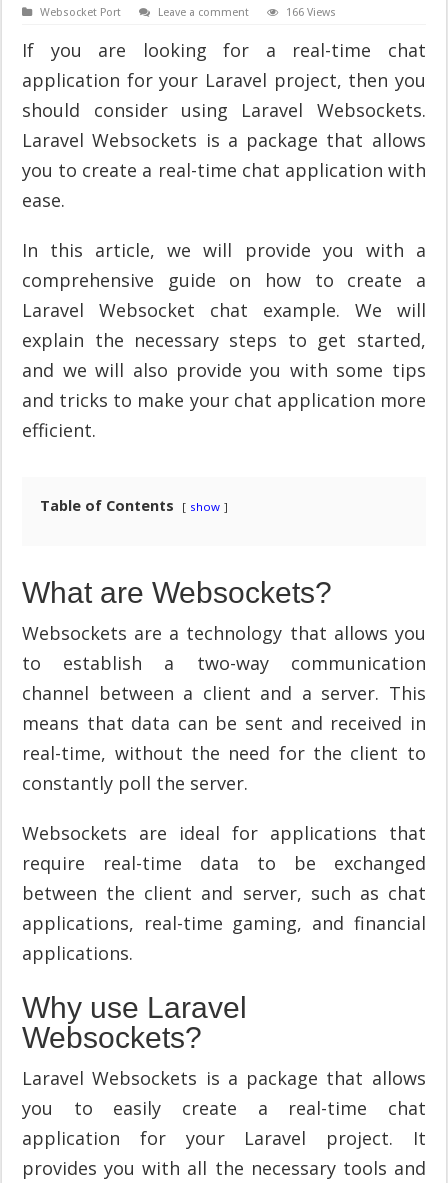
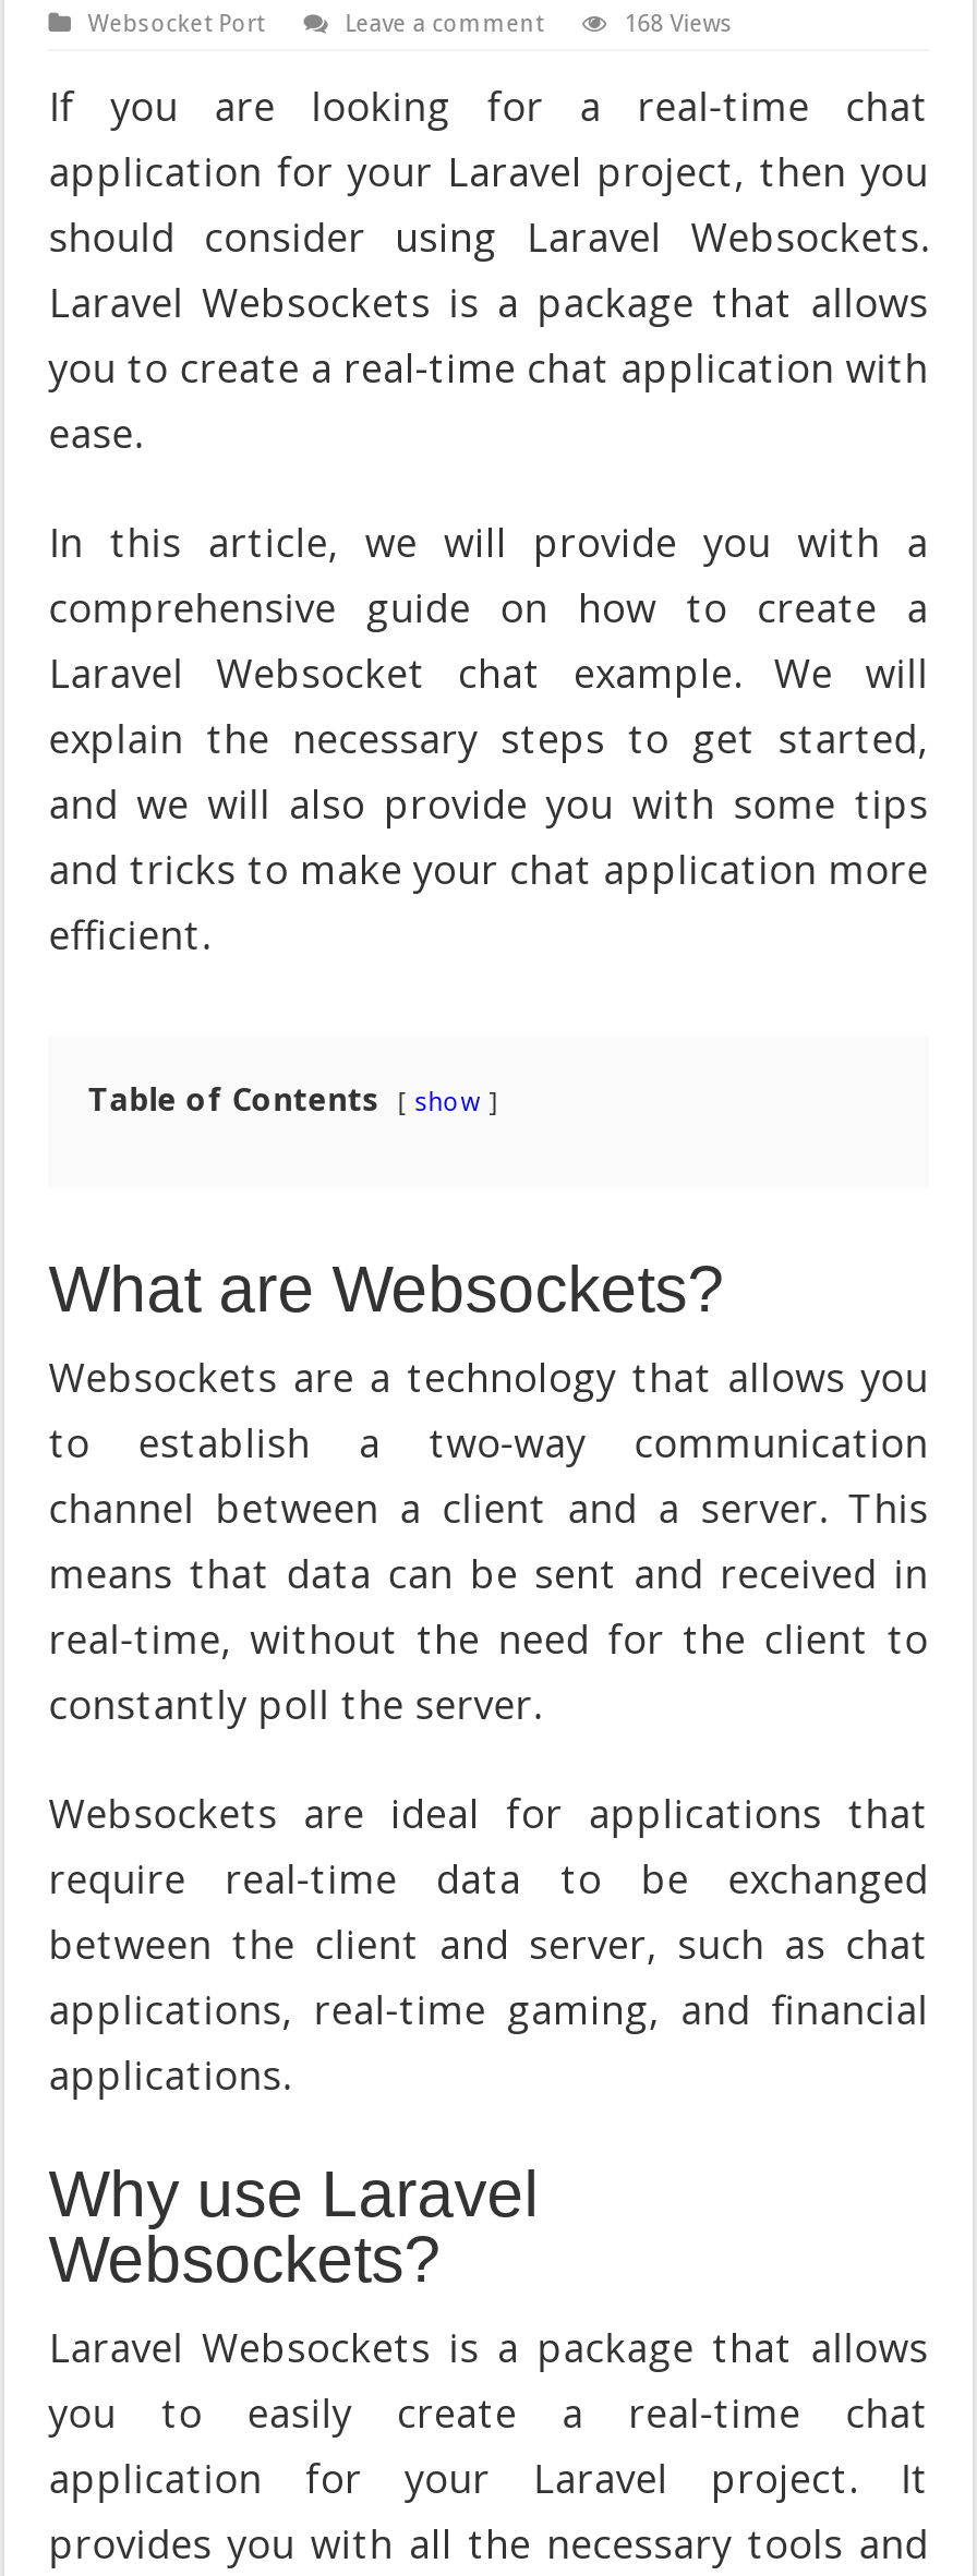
[286,6,336,19] 166 Views -> [624,10,733,39] 168 Views

